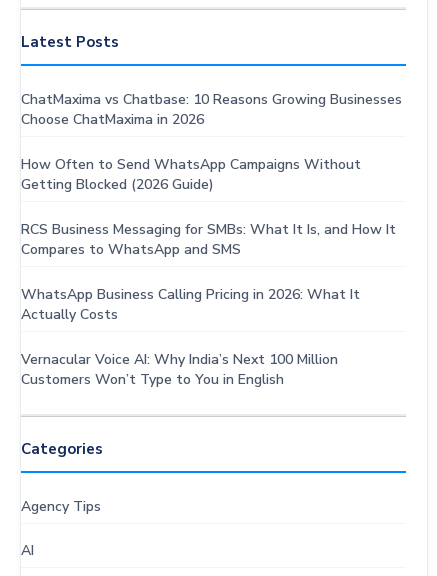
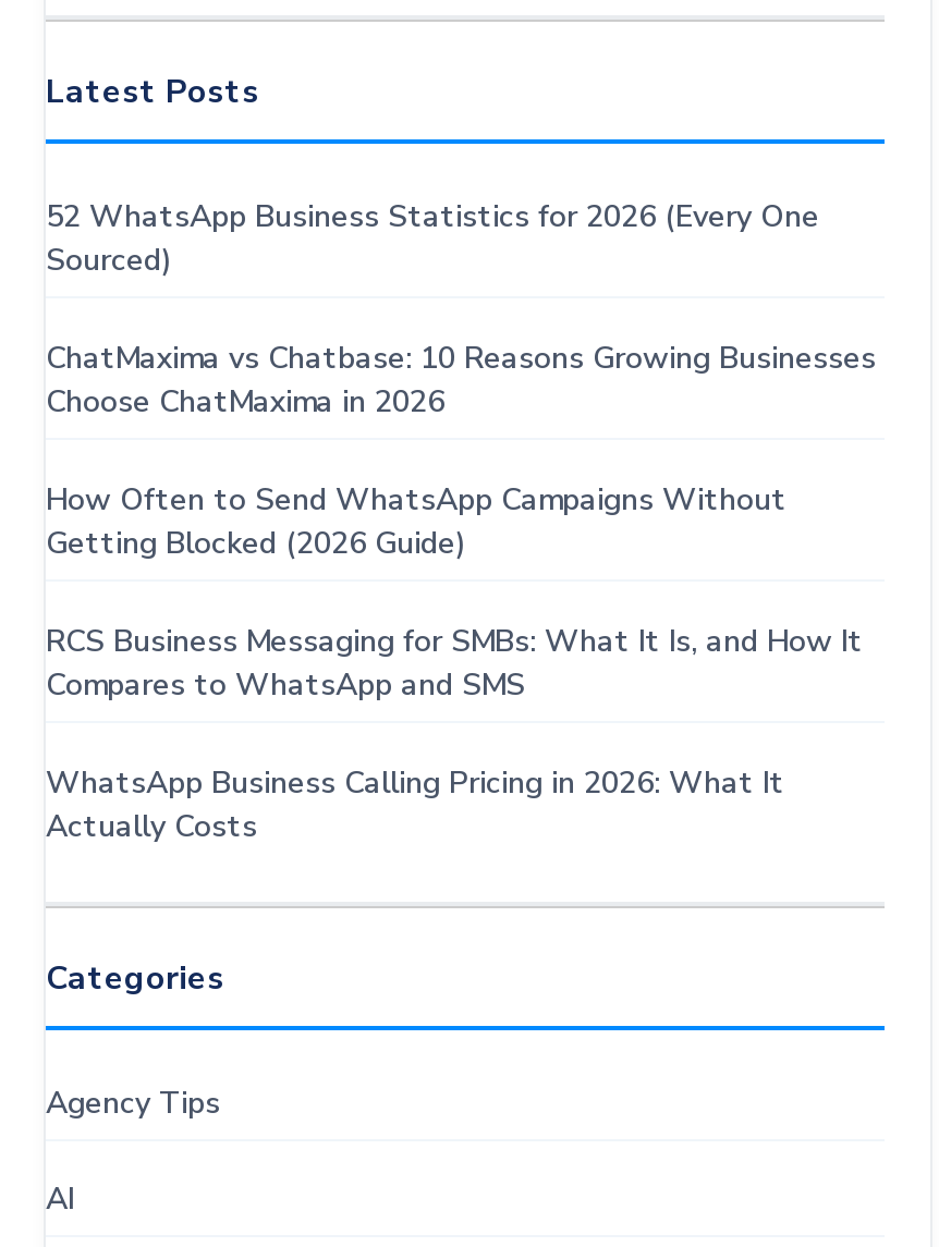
none -> [46,197,819,282] 52 WhatsApp Business Statistics for 2026 (Every One | Sourced)
moved [21,90,402,324] -> [46,339,876,848]: ChatMaxima vs Chatbase: 10 Reasons Growing Businesses | Choose ChatMaxima in 2026 | How Often to Send WhatsApp Campaigns Without | Getting Blocked (2026 Guide) | RCS Business Messaging for SMBs: What It Is, and How It | Compares to WhatsApp and SMS | WhatsApp Business Calling Pricing in 2026: What It | Actually Costs
[21,350,338,389] Vernacular Voice AI: Why India’s Next 100 Million | Customers Won’t Type to You in English -> none

